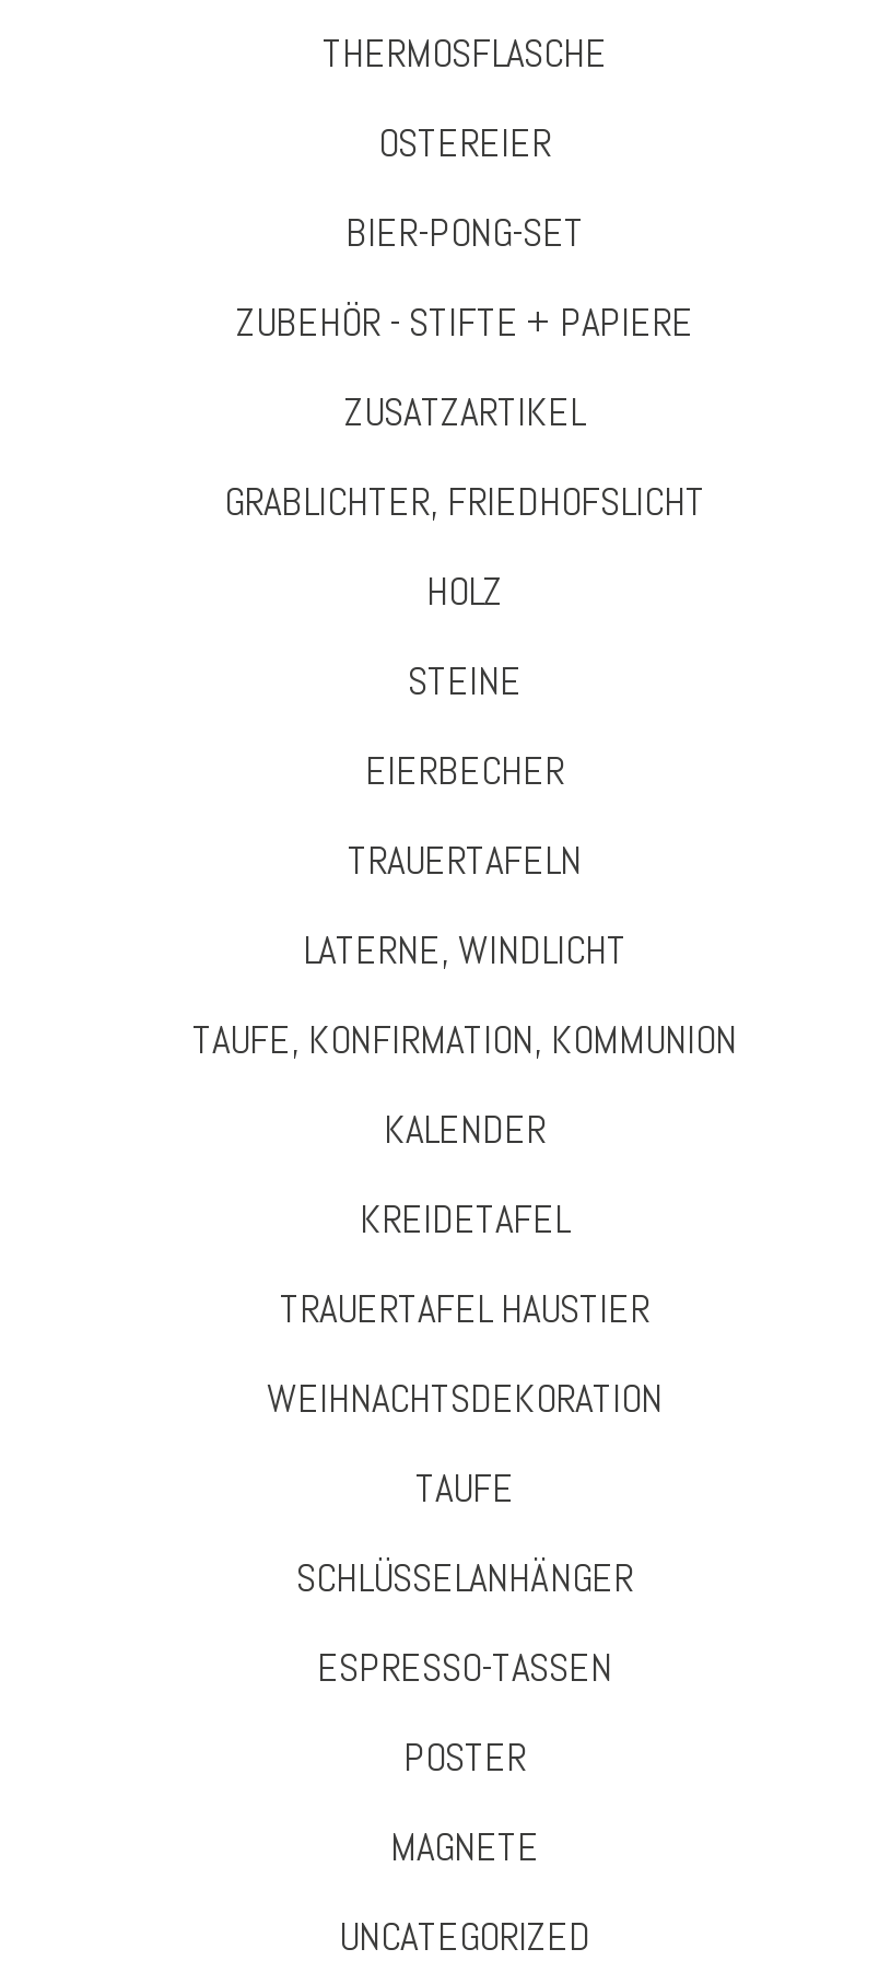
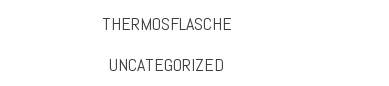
[192,116,737,1870] OSTEREIER | BIER-PONG-SET | ZUBEHÖR - STIFTE + PAPIERE | ZUSATZARTIKEL | GRABLICHTER, FRIEDHOFSLICHT | HOLZ | STEINE | EIERBECHER | TRAUERTAFELN | LATERNE, WINDLICHT | TAUFE, KONFIRMATION, KOMMUNION | KALENDER | KREIDETAFEL | TRAUERTAFEL HAUSTIER | WEIHNACHTSDEKORATION | TAUFE | SCHLÜSSELANHÄNGER | ESPRESSO-TASSEN | POSTER | MAGNETE -> none

